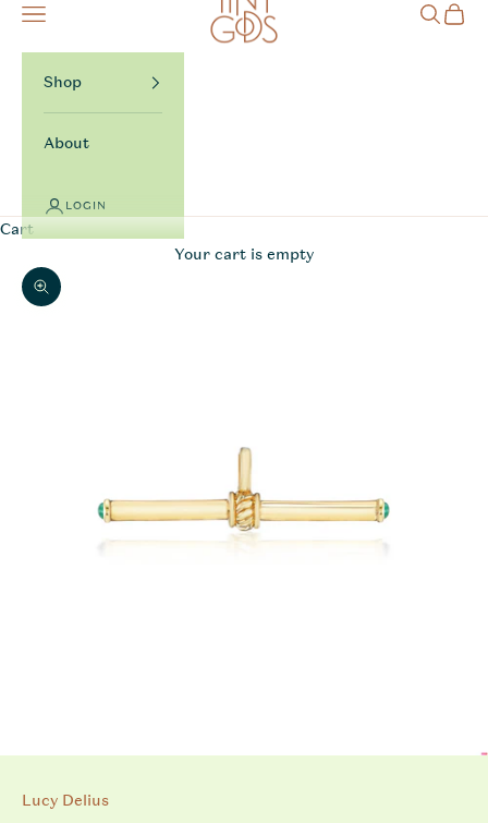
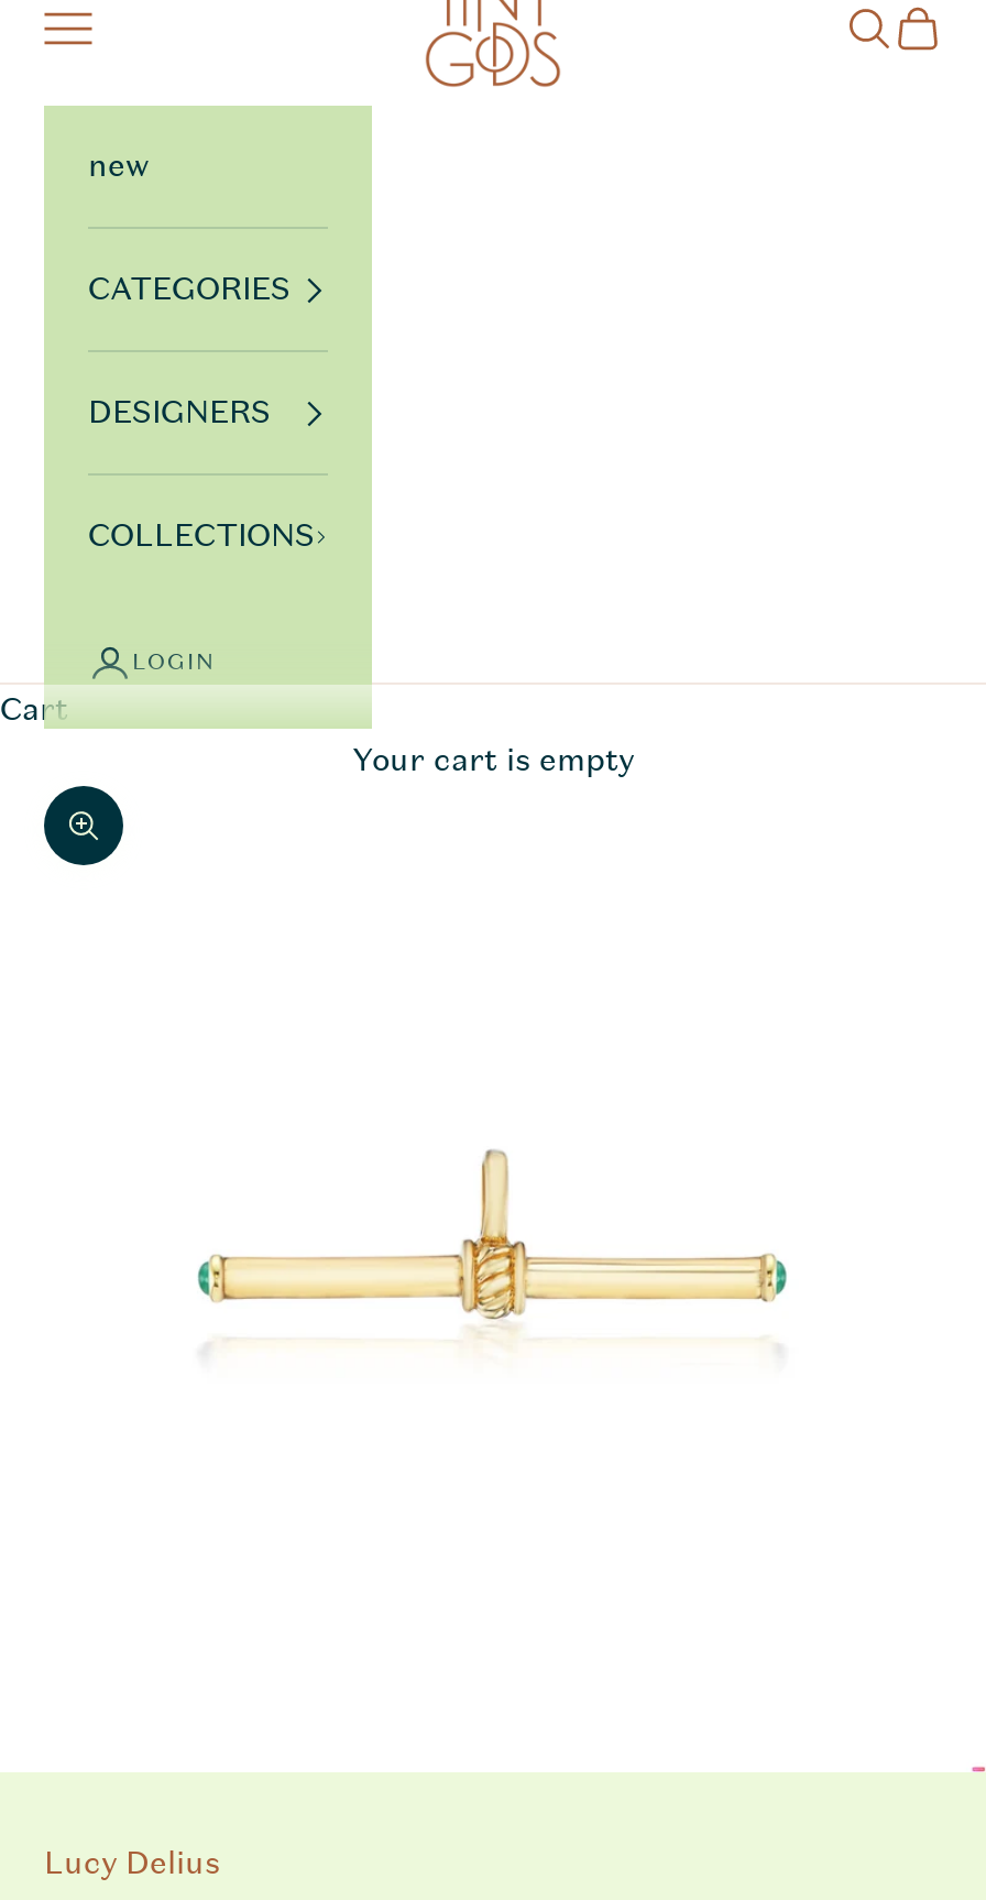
[44,71,89,154] Shop | About -> [88,143,315,557] new | CATEGORIES | DESIGNERS | COLLECTIONS

